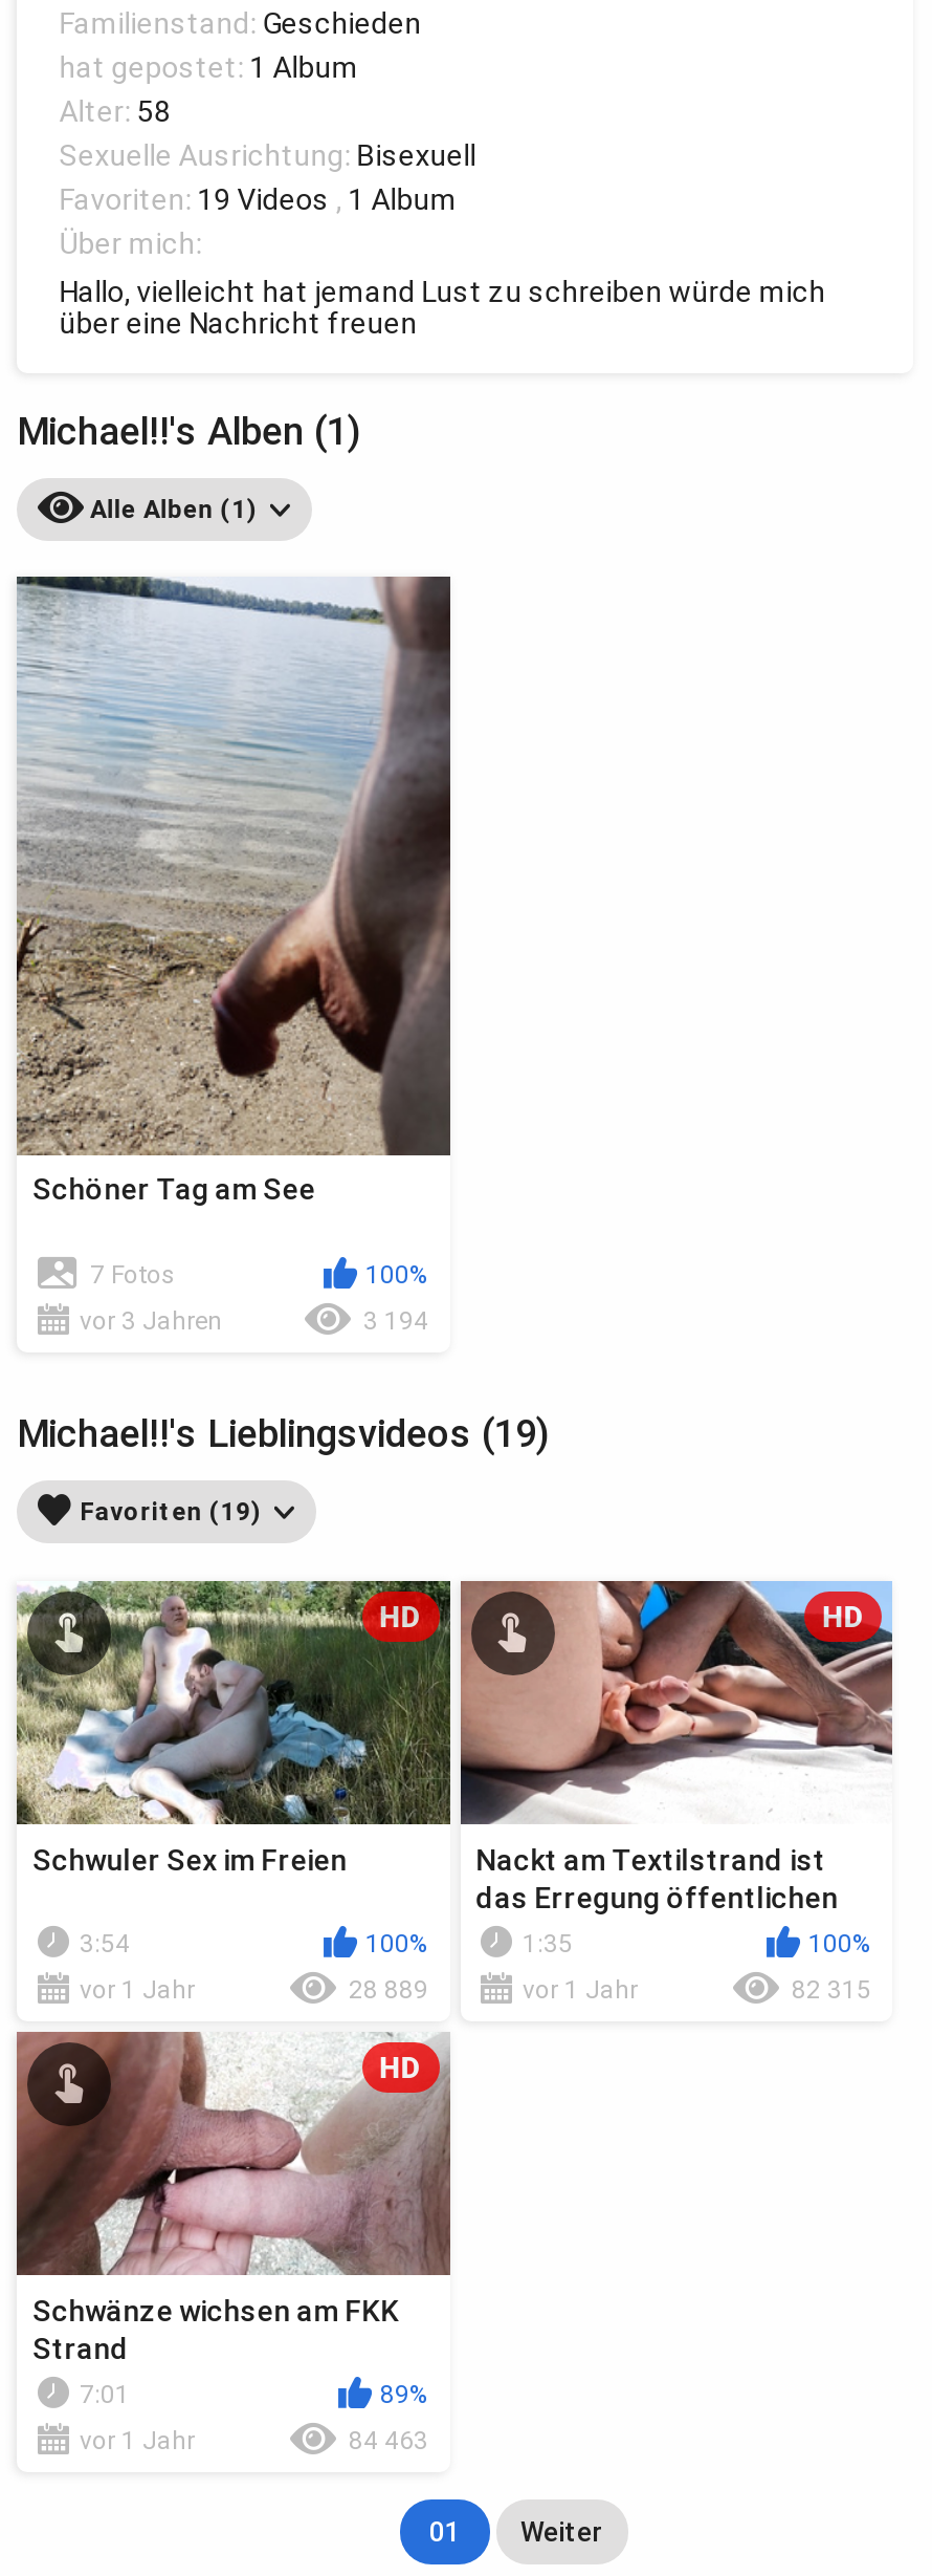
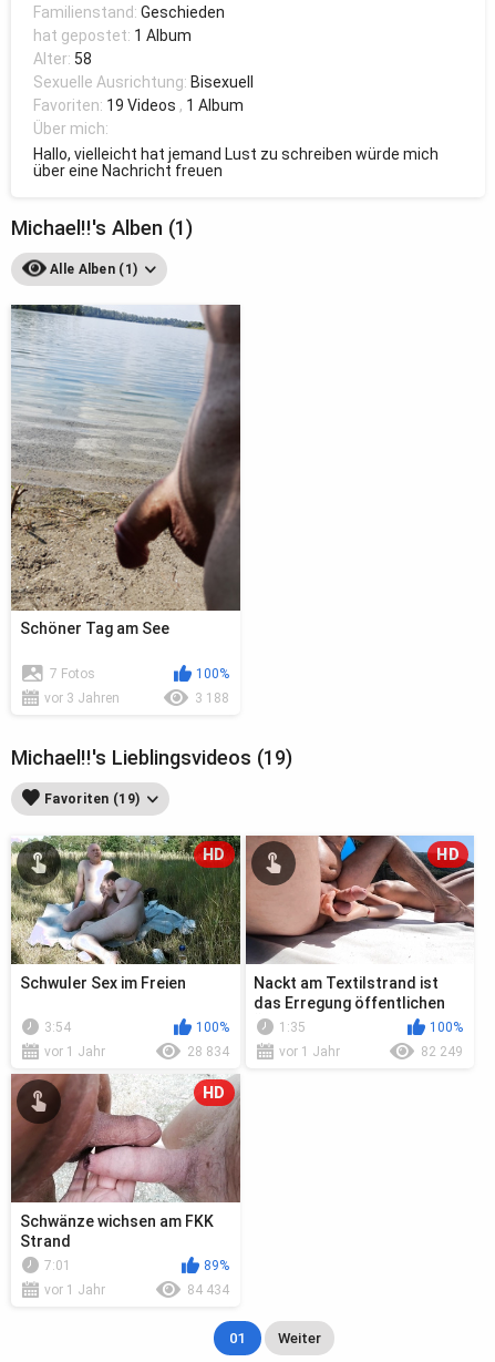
[363,1306,428,1335] 3 194 -> [194,690,229,706] 3 188
[349,1976,428,2005] 28 889 -> [187,1044,229,1060] 28 834
[792,1976,871,2005] 82 315 -> [421,1044,463,1060] 82 249
[349,2427,428,2456] 84 463 -> [187,1283,229,1298] 84 434

